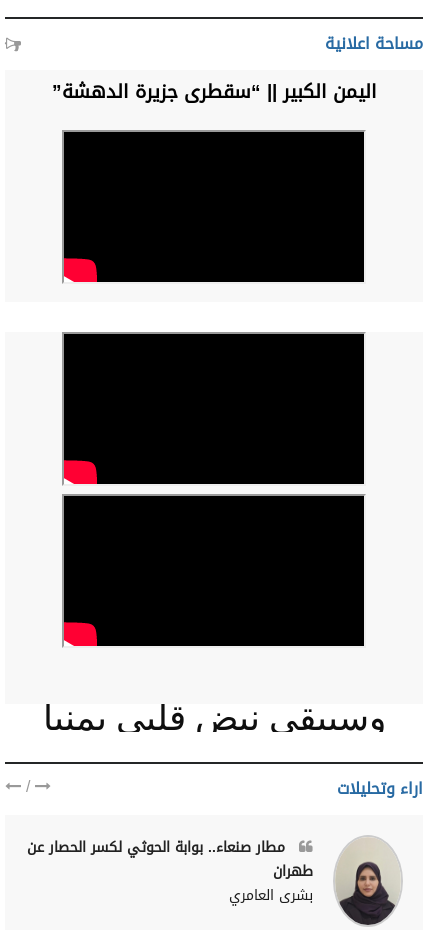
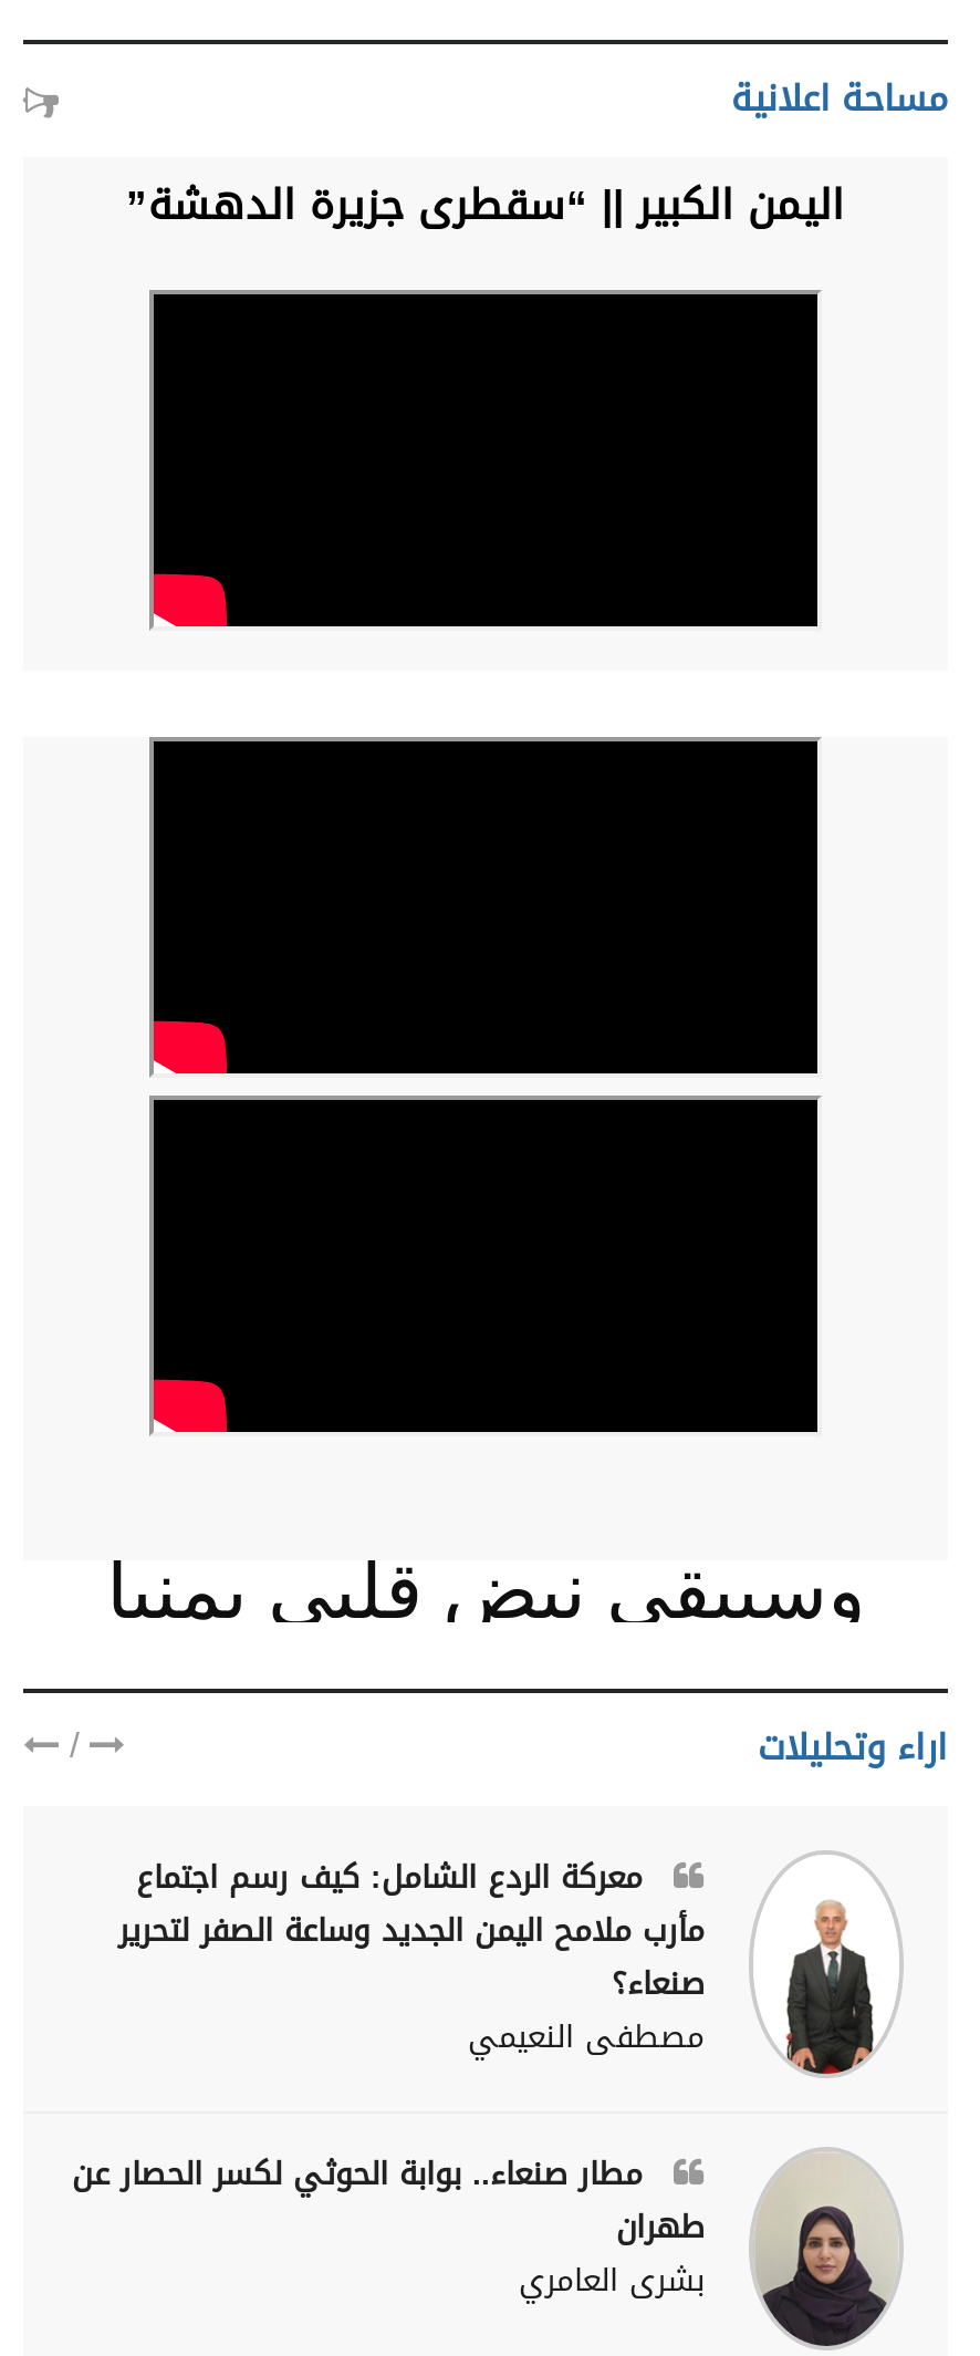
none -> [118,1848,895,2077] [image] | معركة الردع الشامل: كيف رسم اجتماع | مأرب ملامح اليمن الجديد وساعة الصفر لتحرير | صنعاء؟ | مصطفى النعيمي

